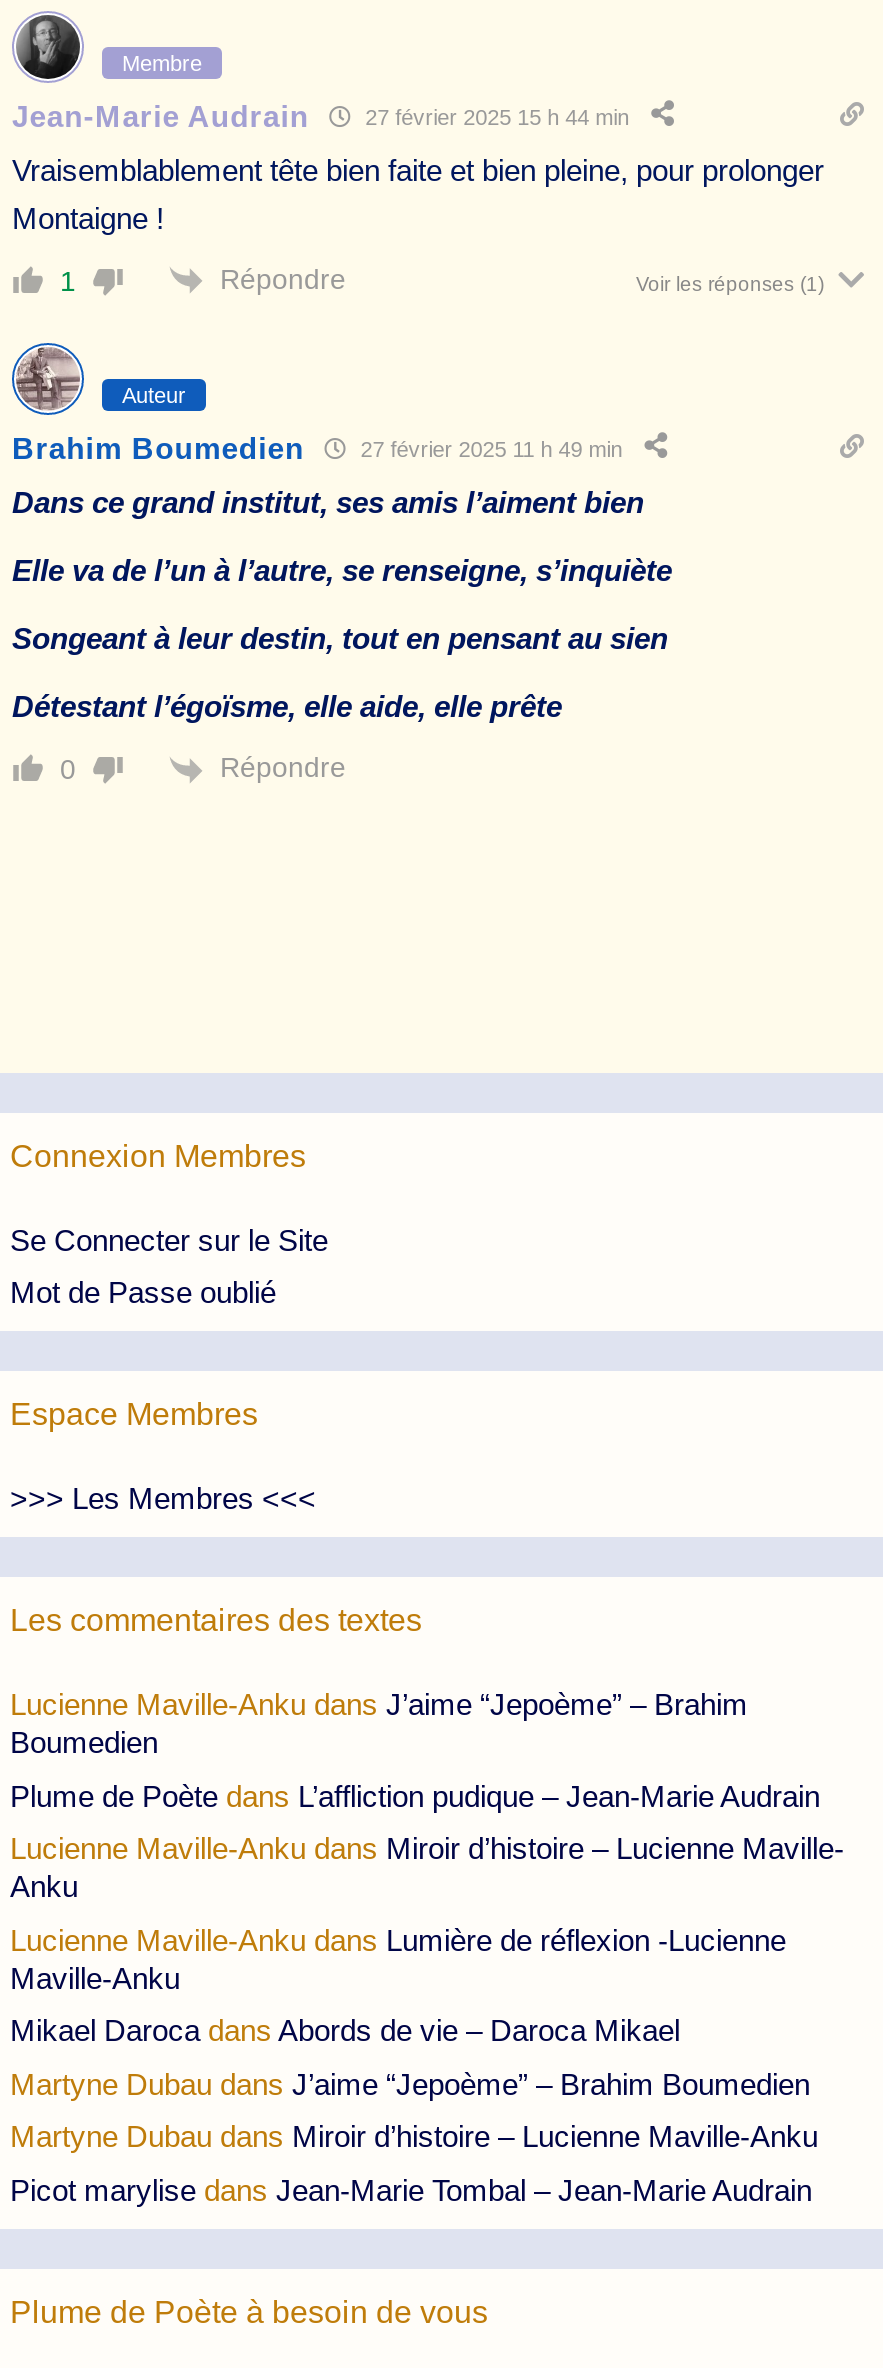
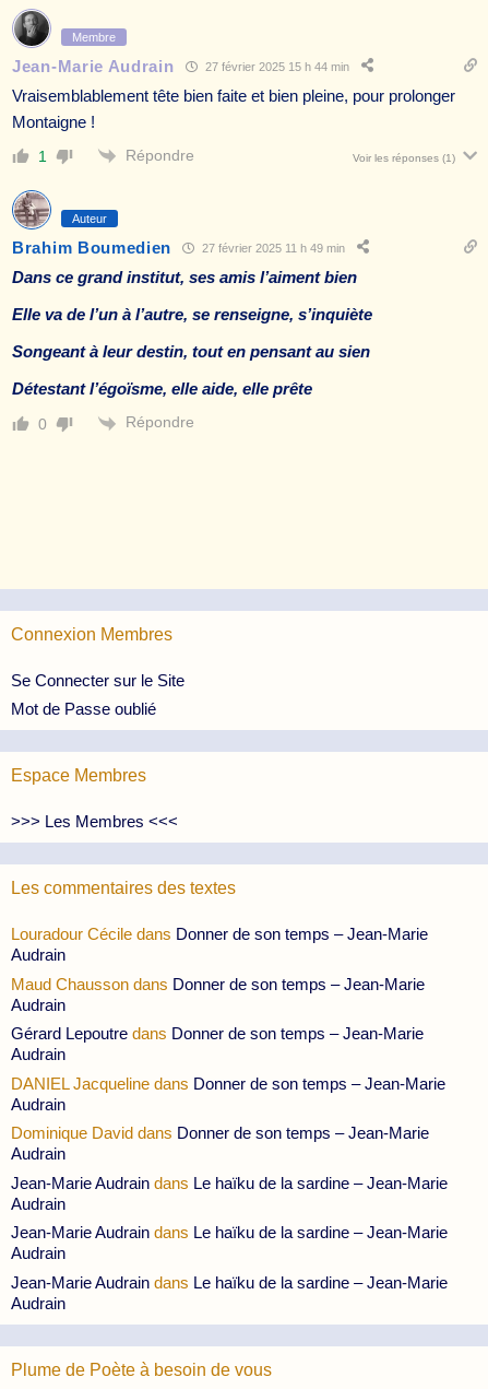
[10,1687,748,1759] Lucienne Maville-Anku dans J’aime “Jepoème” – Brahim | Boumedien -> [11,925,428,964] Louradour Cécile dans Donner de son temps – Jean-Marie | Audrain
[10,1778,820,1812] Plume de Poète dans L’affliction pudique – Jean-Marie Audrain -> [11,974,425,1014] Maud Chausson dans Donner de son temps – Jean-Marie | Audrain
[10,1831,844,1903] Lucienne Maville-Anku dans Miroir d’histoire – Lucienne Maville- | Anku -> [11,1024,424,1064] Gérard Lepoutre dans Donner de son temps – Jean-Marie | Audrain
[10,1922,786,1994] Lucienne Maville-Anku dans Lumière de réflexion -Lucienne | Maville-Anku -> [11,1074,445,1113] DANIEL Jacqueline dans Donner de son temps – Jean-Marie | Audrain
[10,2013,680,2047] Mikael Daroca dans Abords de vie – Daroca Mikael -> [11,1124,429,1163] Dominique David dans Donner de son temps – Jean-Marie | Audrain
[10,2066,810,2100] Martyne Dubau dans J’aime “Jepoème” – Brahim Boumedien -> [11,1173,448,1213] Jean-Marie Audrain dans Le haïku de la sardine – Jean-Marie | Audrain
[10,2119,818,2153] Martyne Dubau dans Miroir d’histoire – Lucienne Maville-Anku -> [11,1223,448,1262] Jean-Marie Audrain dans Le haïku de la sardine – Jean-Marie | Audrain
[10,2172,812,2206] Picot marylise dans Jean-Marie Tombal – Jean-Marie Audrain -> [11,1273,448,1312] Jean-Marie Audrain dans Le haïku de la sardine – Jean-Marie | Audrain

